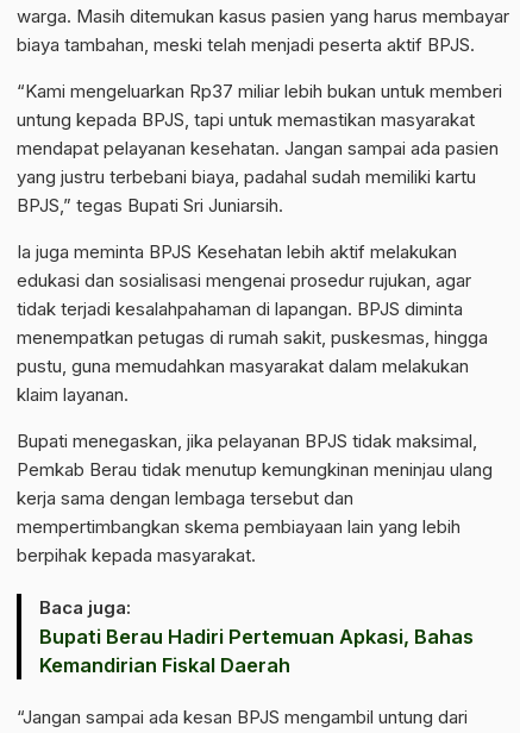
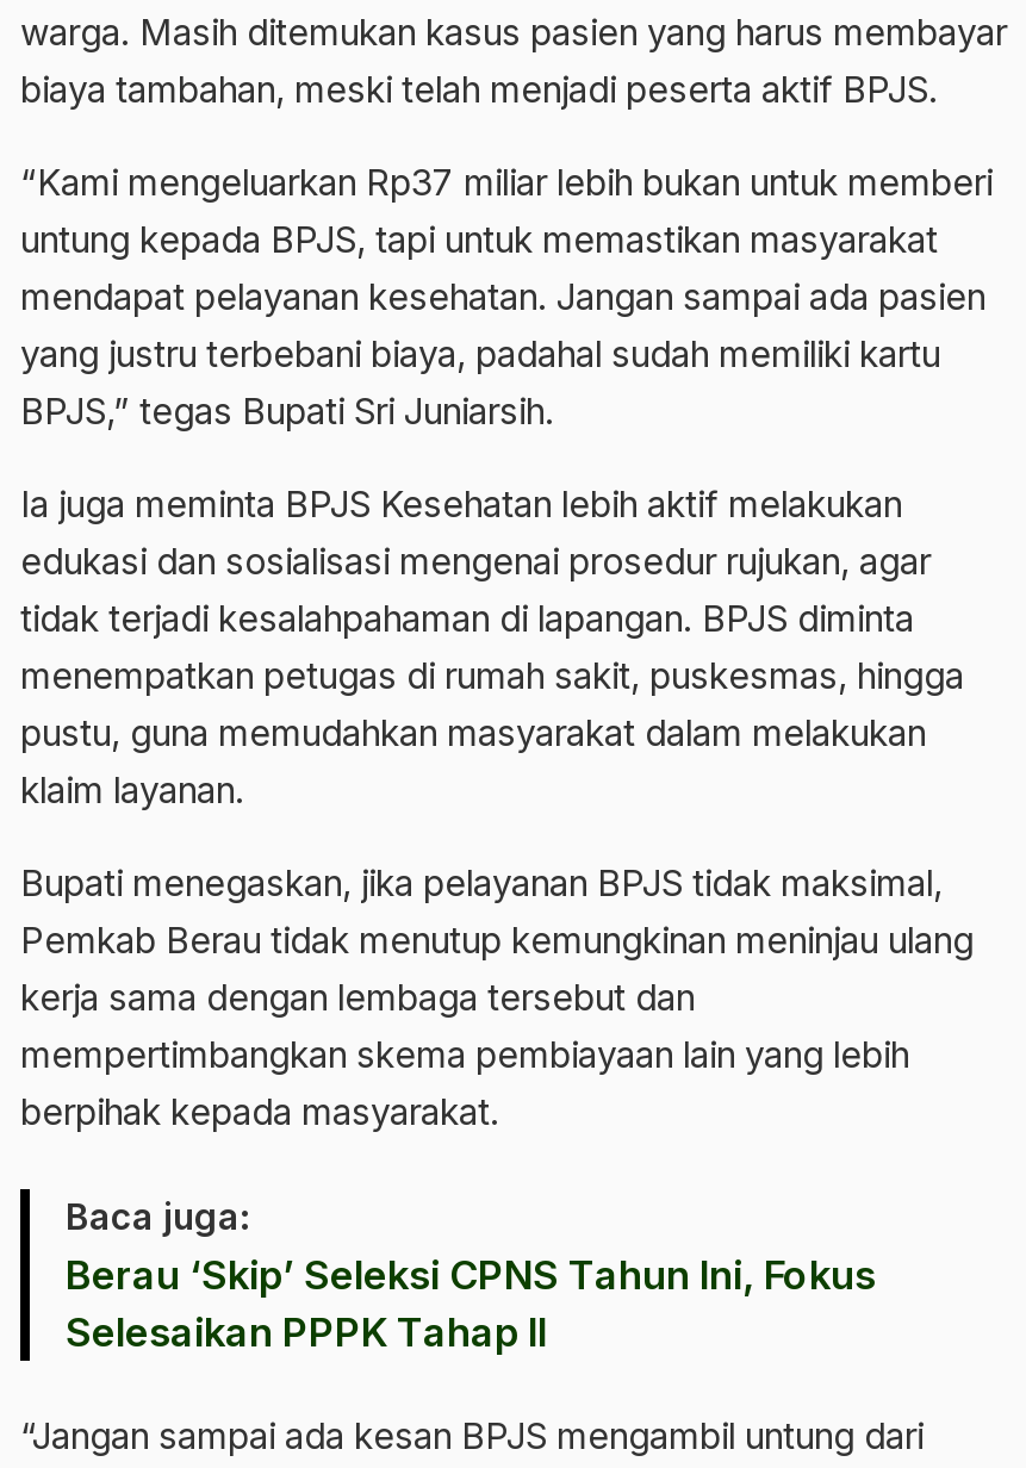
[39,625,474,677] Bupati Berau Hadiri Pertemuan Apkasi, Bahas | Kemandirian Fiskal Daerah -> [66,1251,876,1356] Berau ‘Skip’ Seleksi CPNS Tahun Ini, Fokus | Selesaikan PPPK Tahap II

